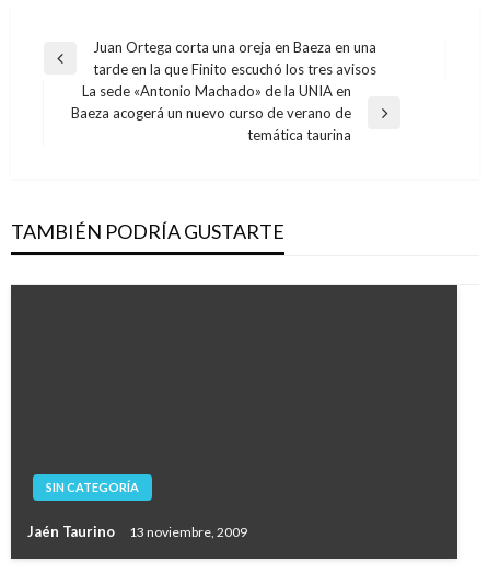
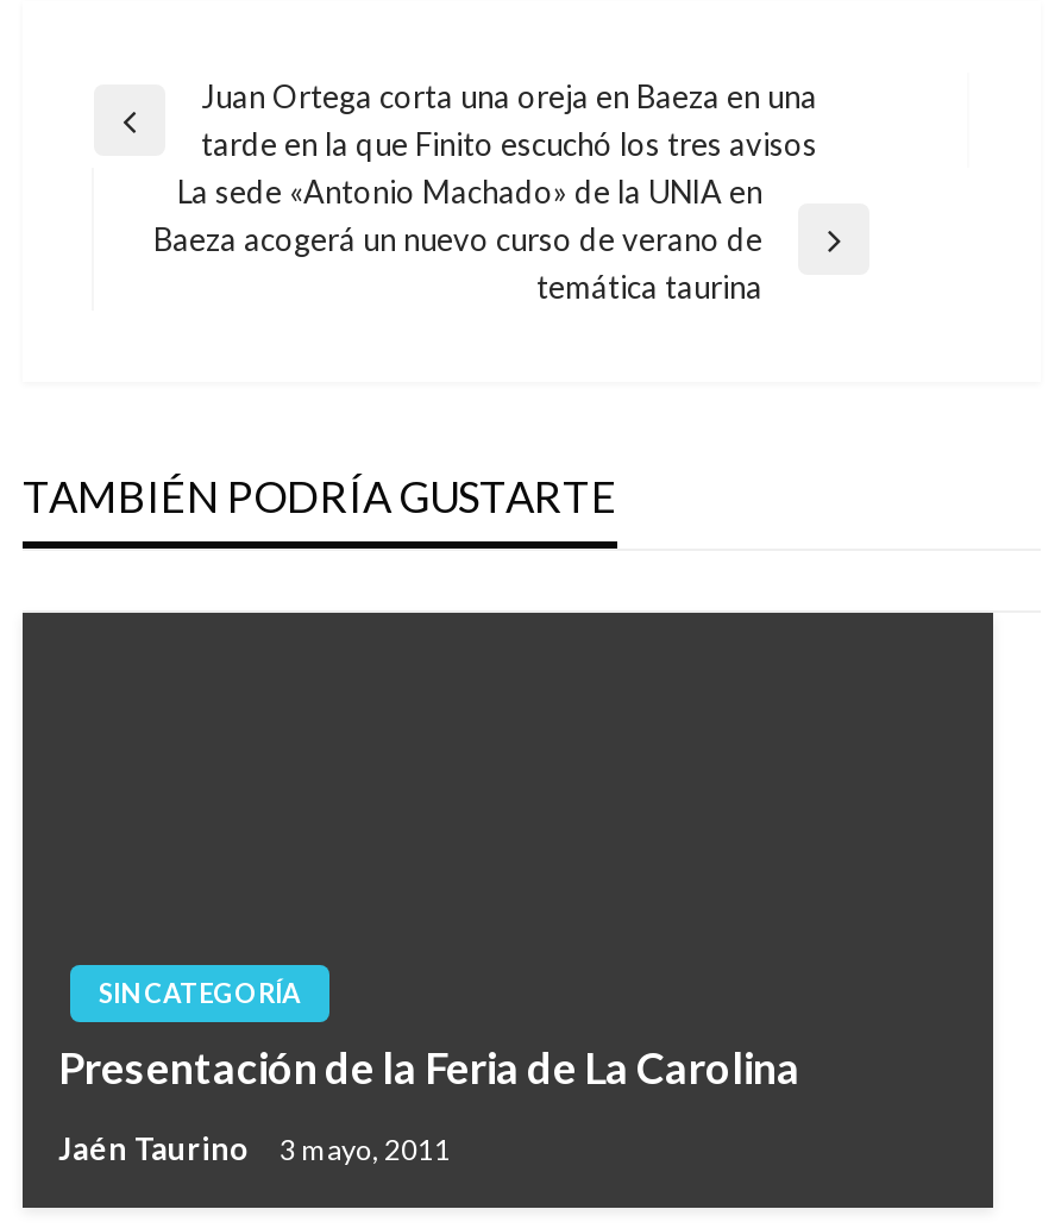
moved [46,480,139,495] -> [99,978,301,1009]: SIN CATEGORÍA
none -> [58,1042,800,1094] Presentación de la Feria de La Carolina
[27,523,247,541] Jaén Taurino 13 noviembre, 2009 -> [58,1130,451,1168] Jaén Taurino 3 mayo, 2011

